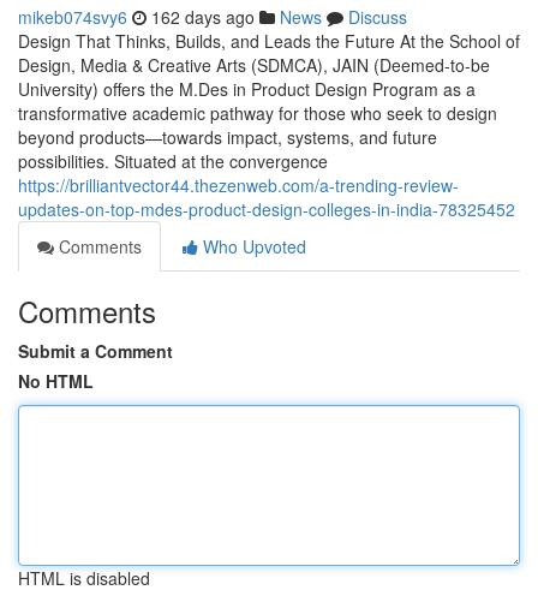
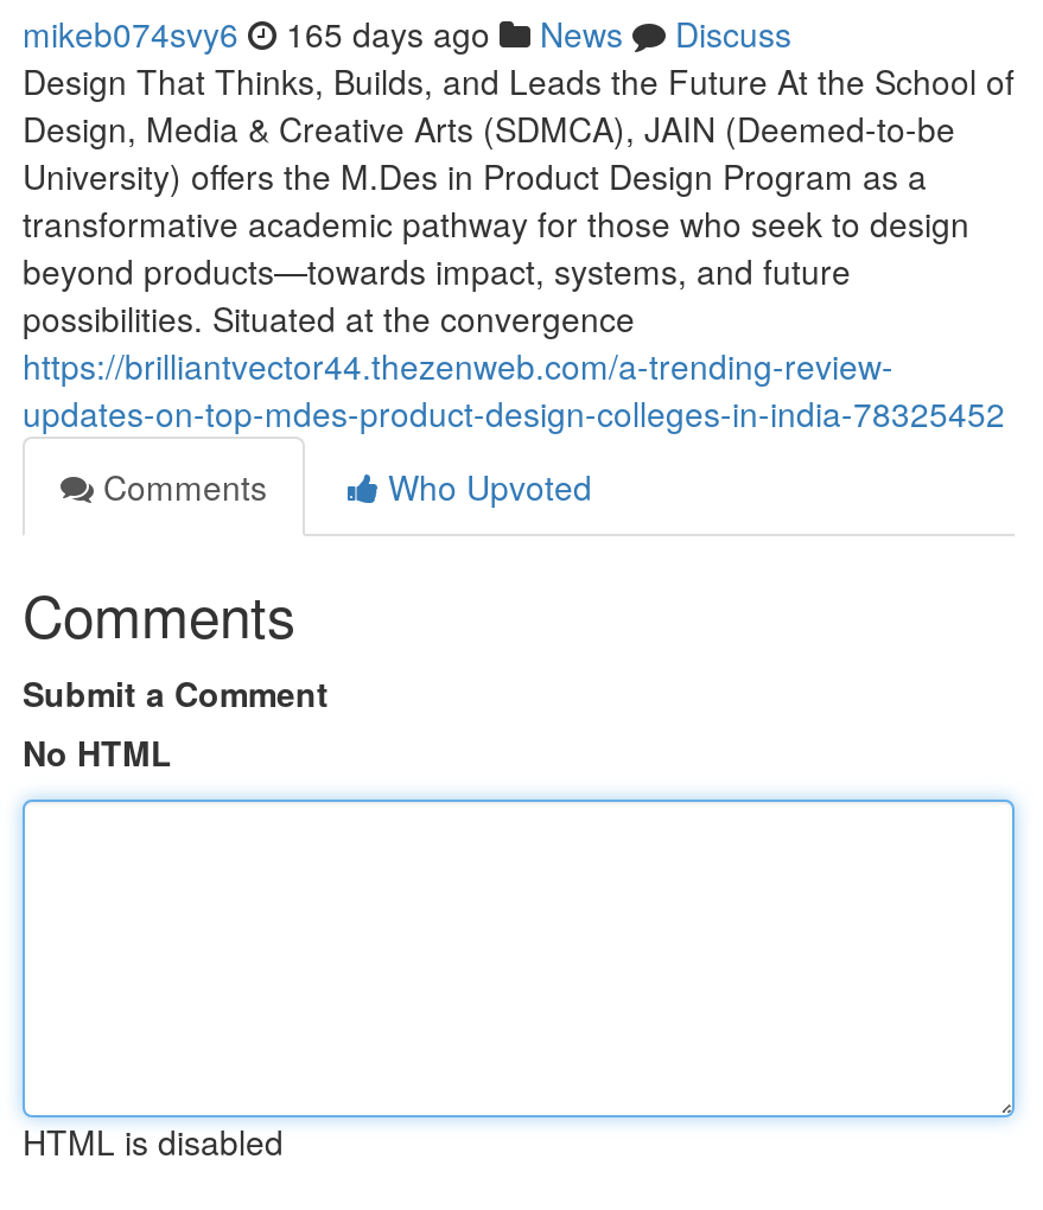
[18,5,407,29] mikeb074svy6 162 days ago News Discuss -> [23,9,791,57] mikeb074svy6 165 days ago News Discuss

